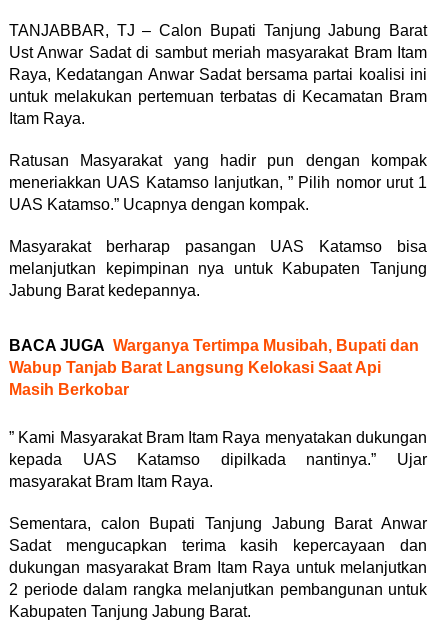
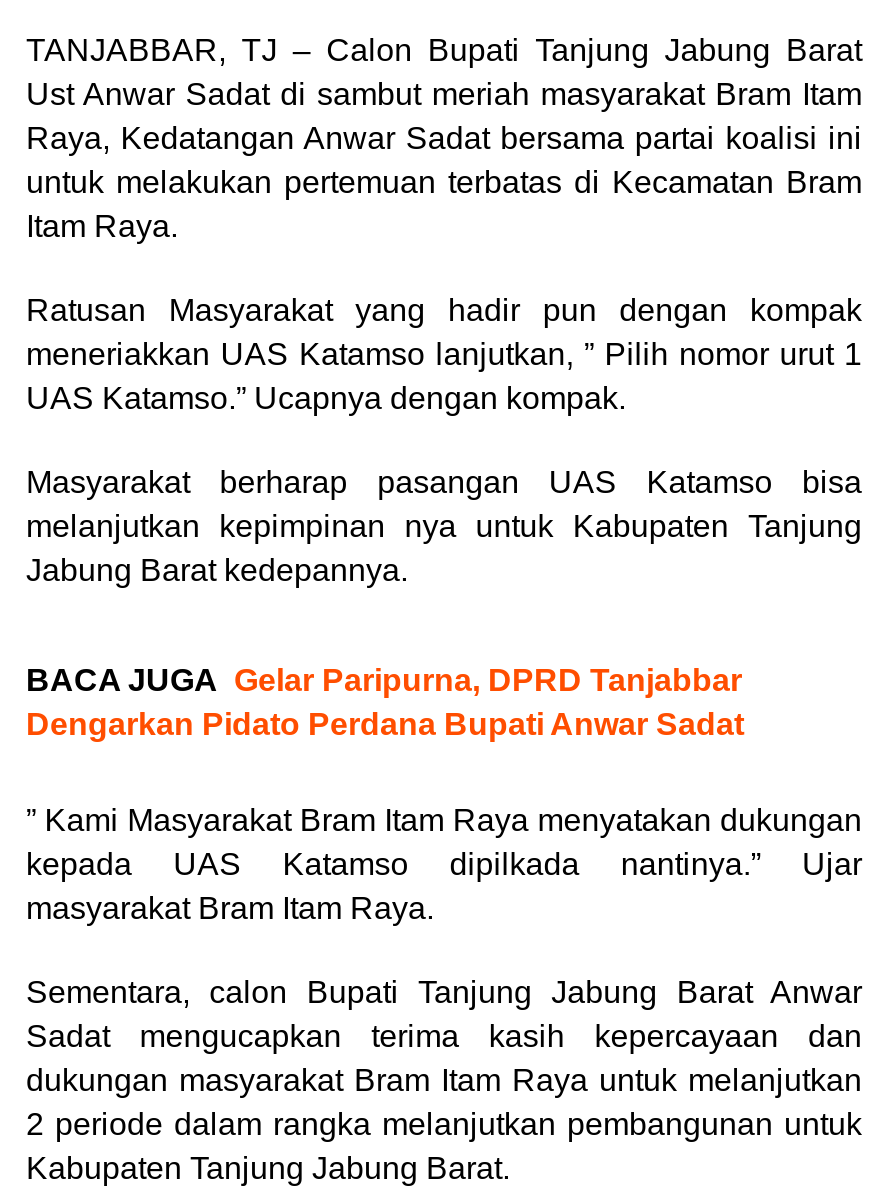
[9,337,419,398] BACA JUGA Warganya Tertimpa Musibah, Bupati dan | Wabup Tanjab Barat Langsung Kelokasi Saat Api | Masih Berkobar -> [26,662,744,740] BACA JUGA Gelar Paripurna, DPRD Tanjabbar | Dengarkan Pidato Perdana Bupati Anwar Sadat

